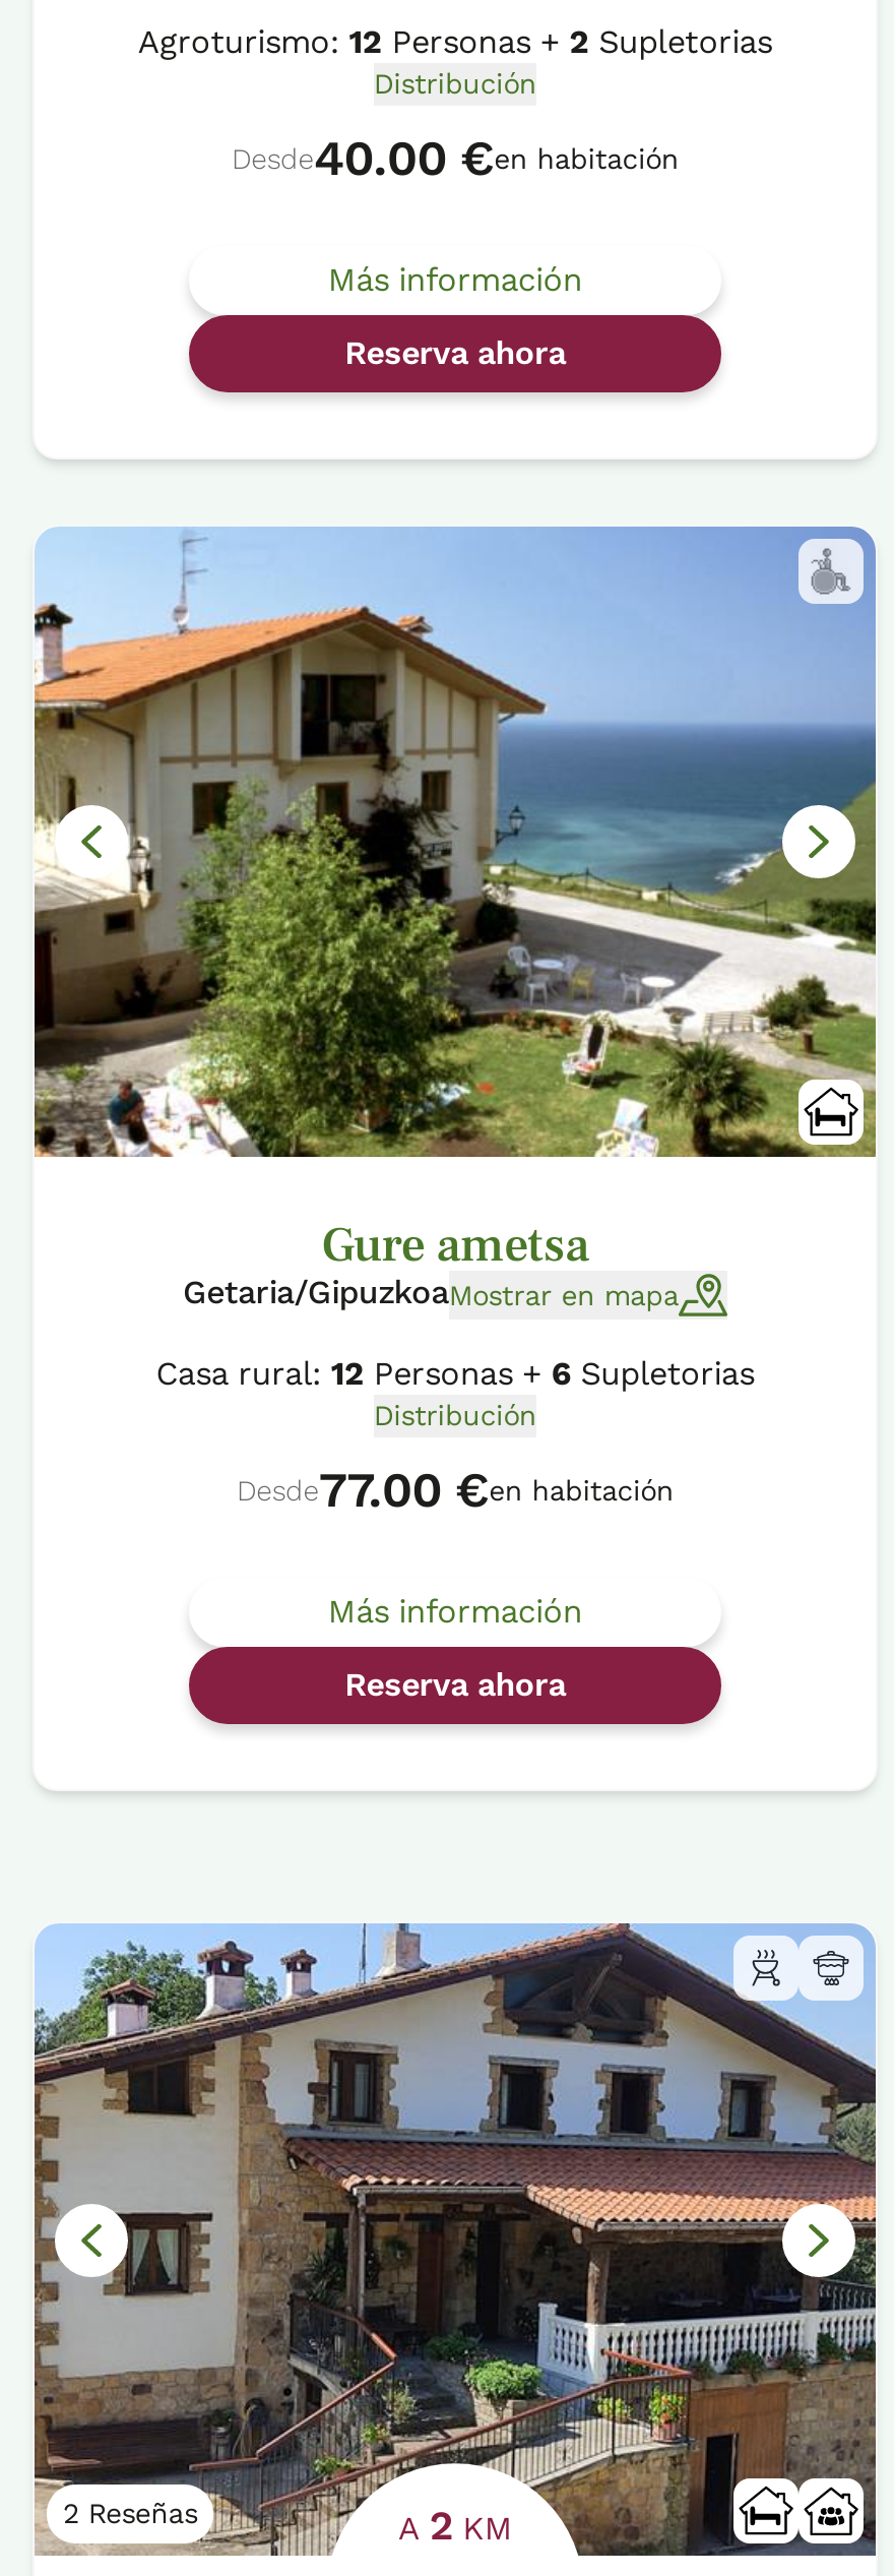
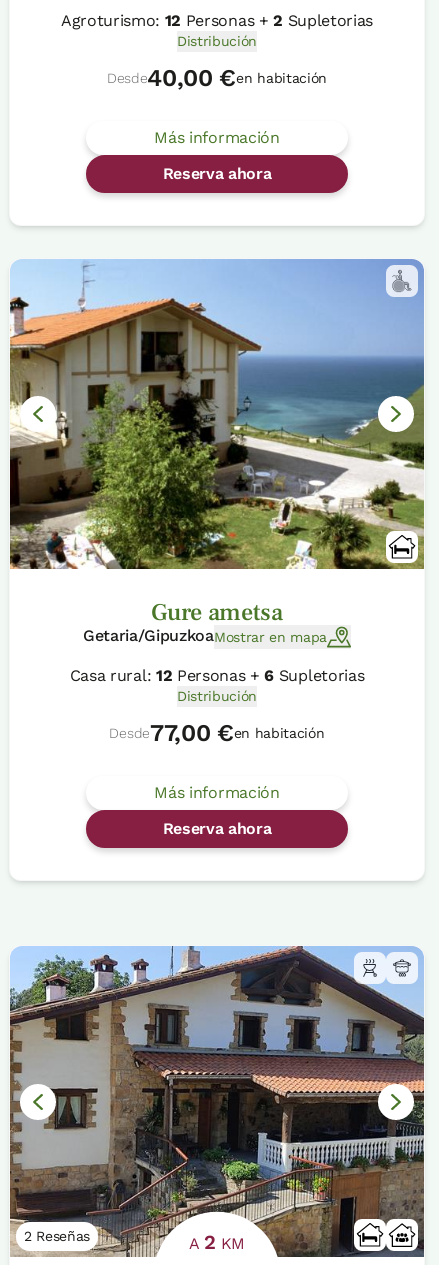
[232,130,679,187] Desde40.00 €en habitación -> [107,64,327,92] Desde40,00 €en habitación
[237,1463,674,1520] Desde77.00 €en habitación -> [109,719,324,747] Desde77,00 €en habitación

